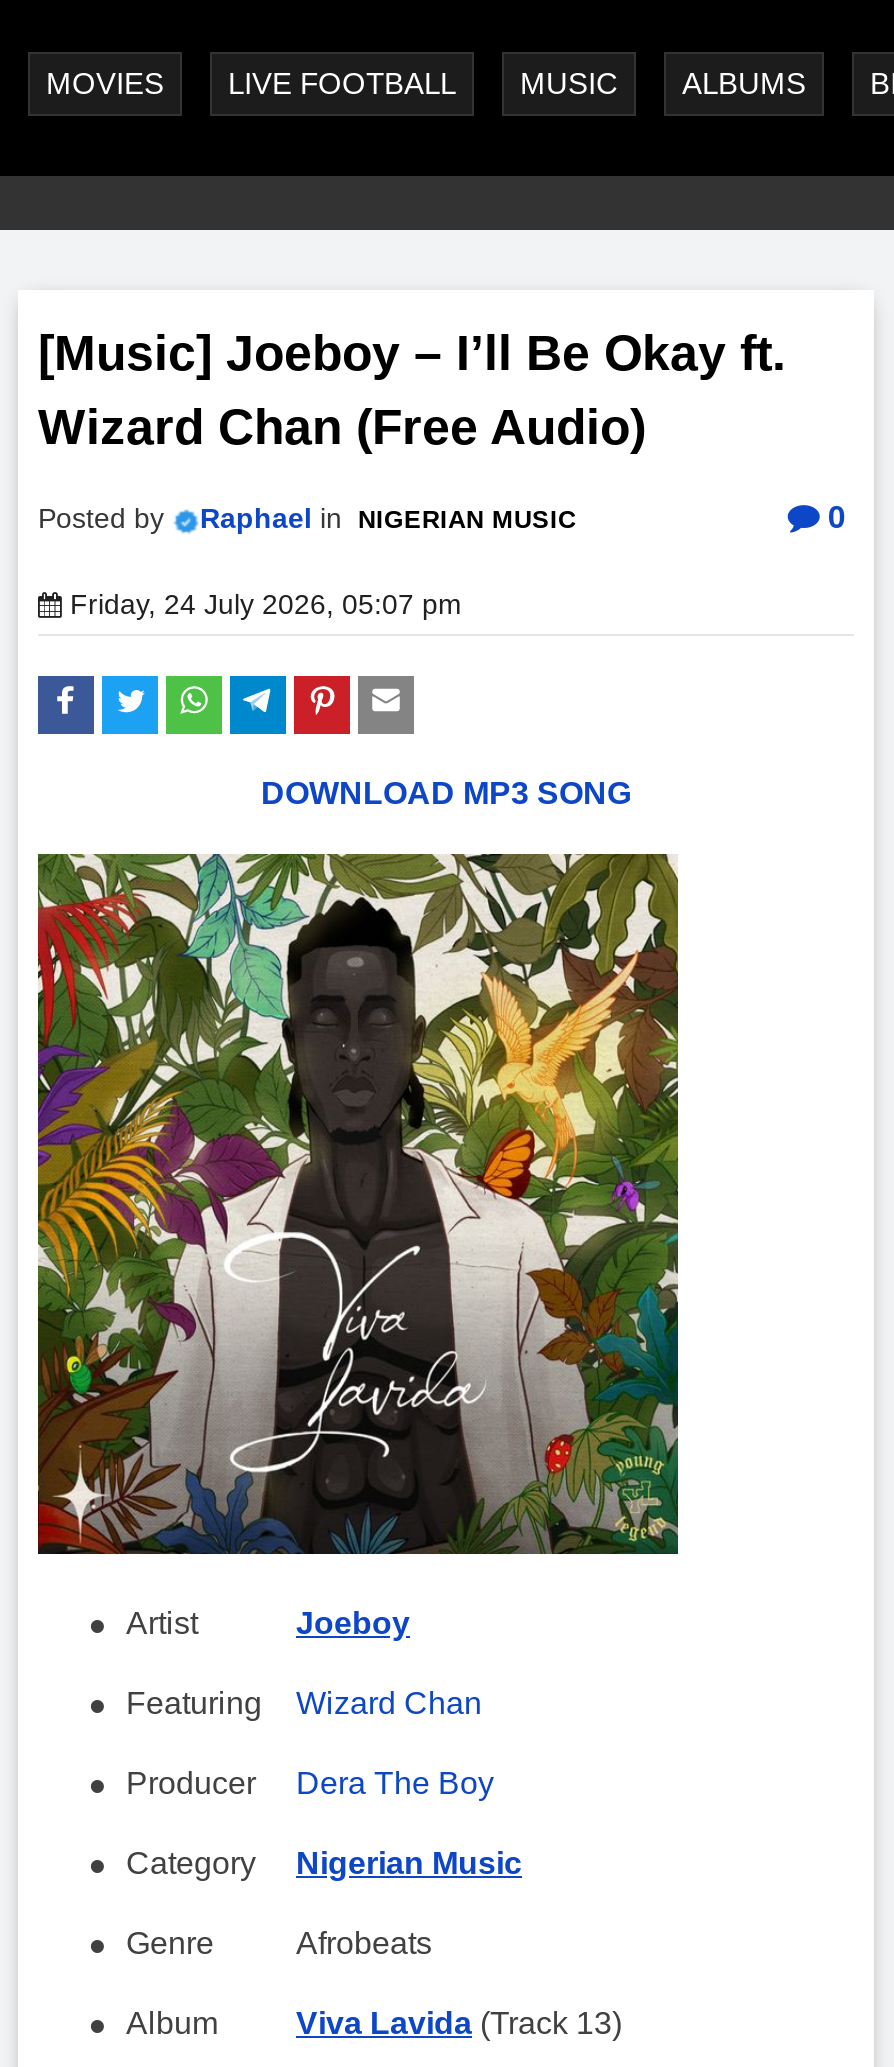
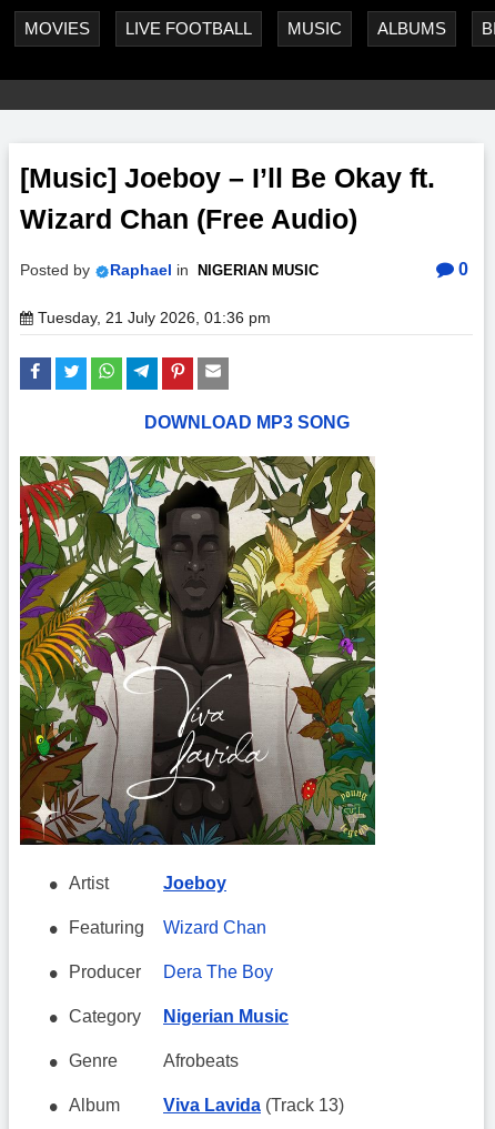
[70,588,462,620] Friday, 24 July 2026, 05:07 pm -> [38,309,271,326] Tuesday, 21 July 2026, 01:36 pm

